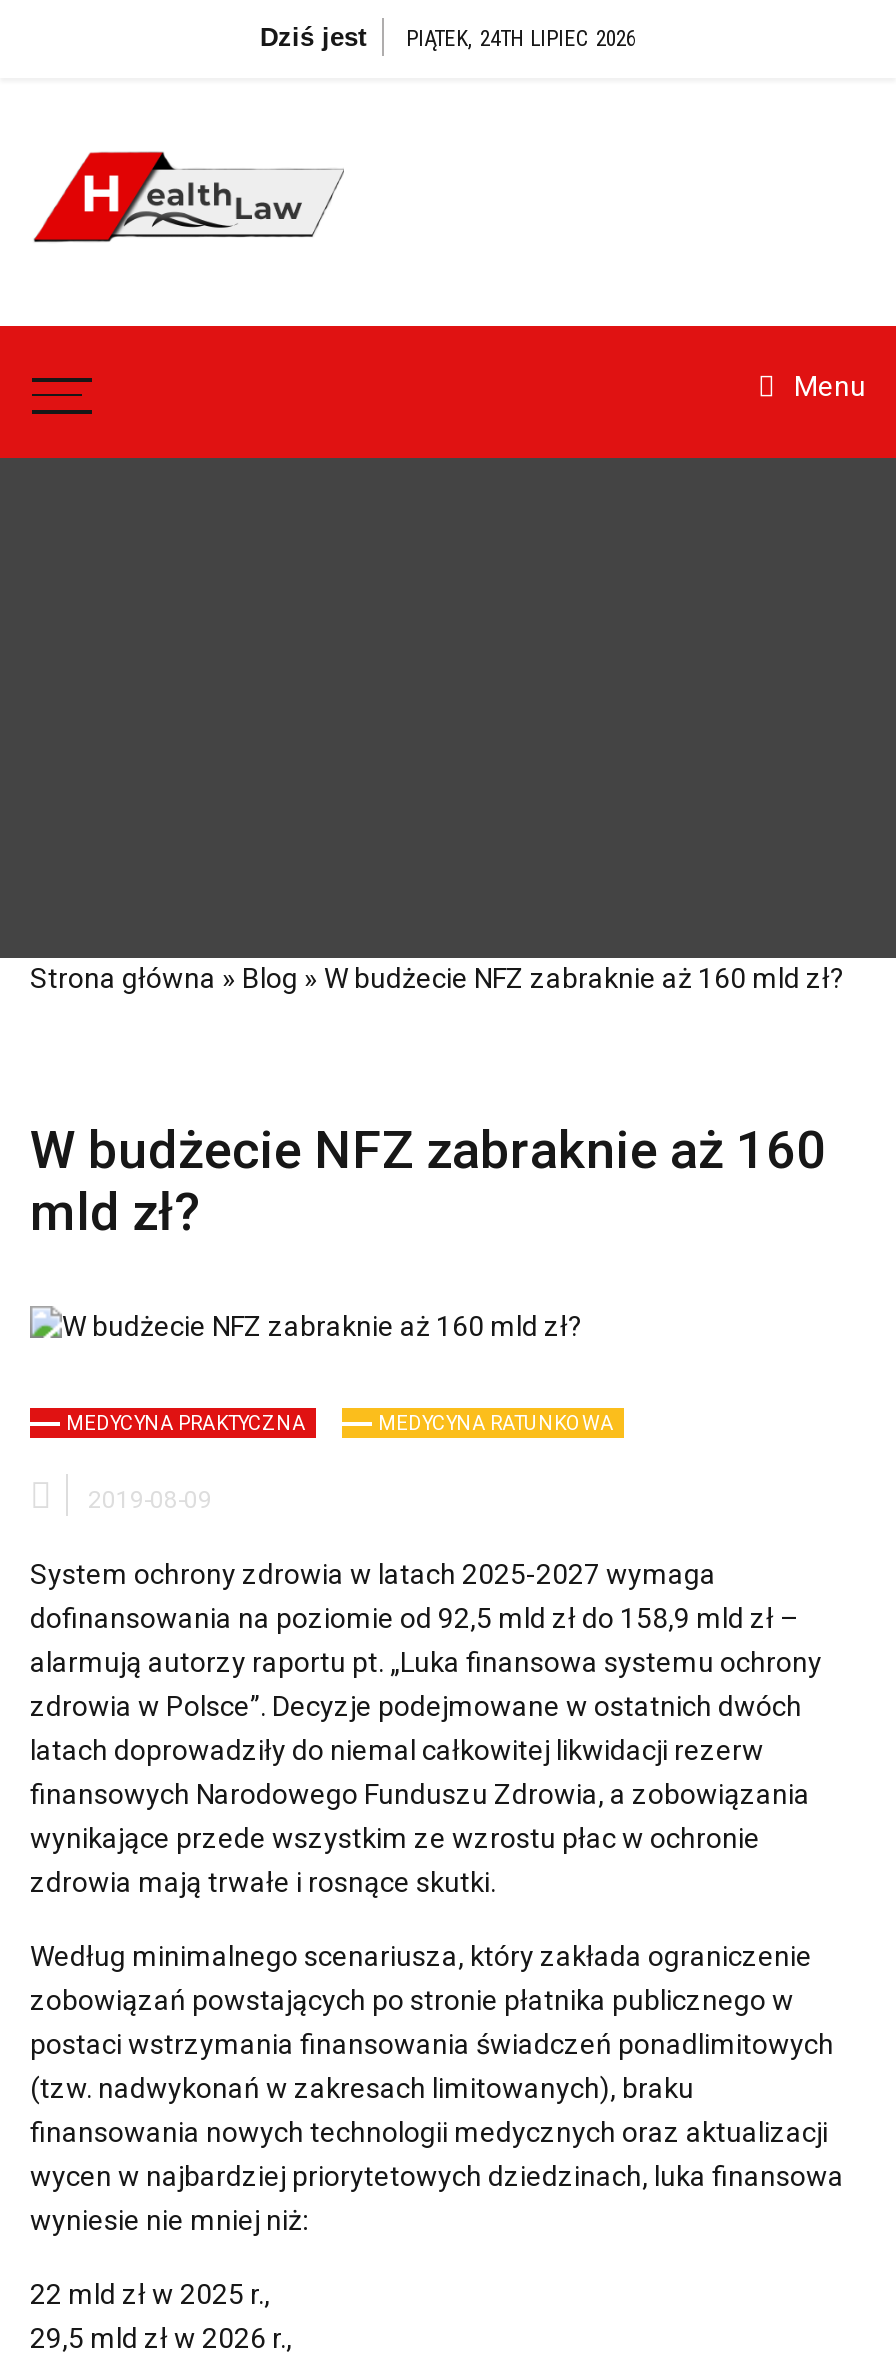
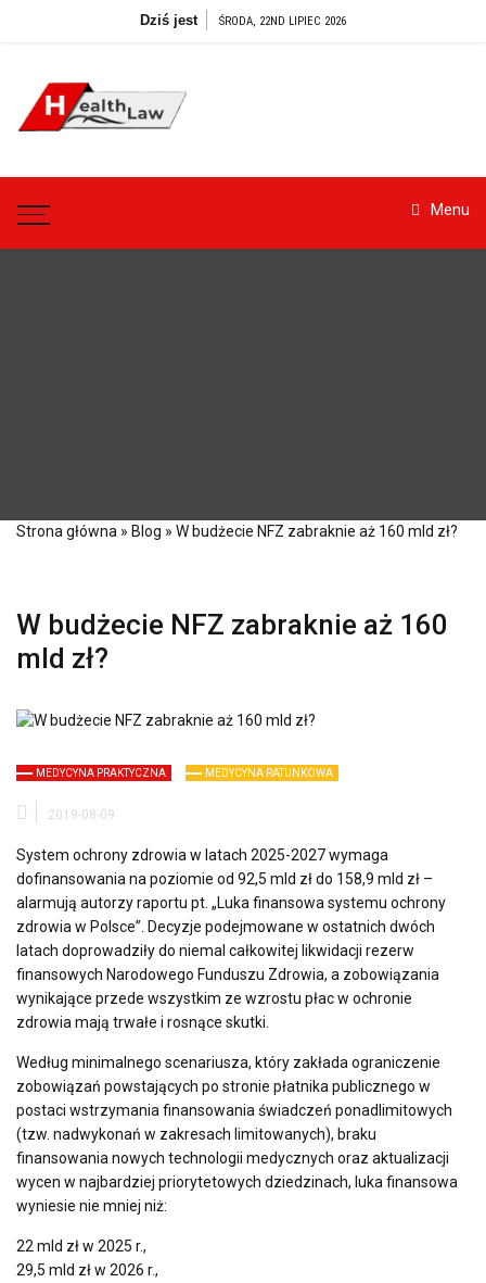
[406,26,636,52] PIĄTEK, 24TH LIPIEC 2026 -> [219,14,346,28] ŚRODA, 22ND LIPIEC 2026

